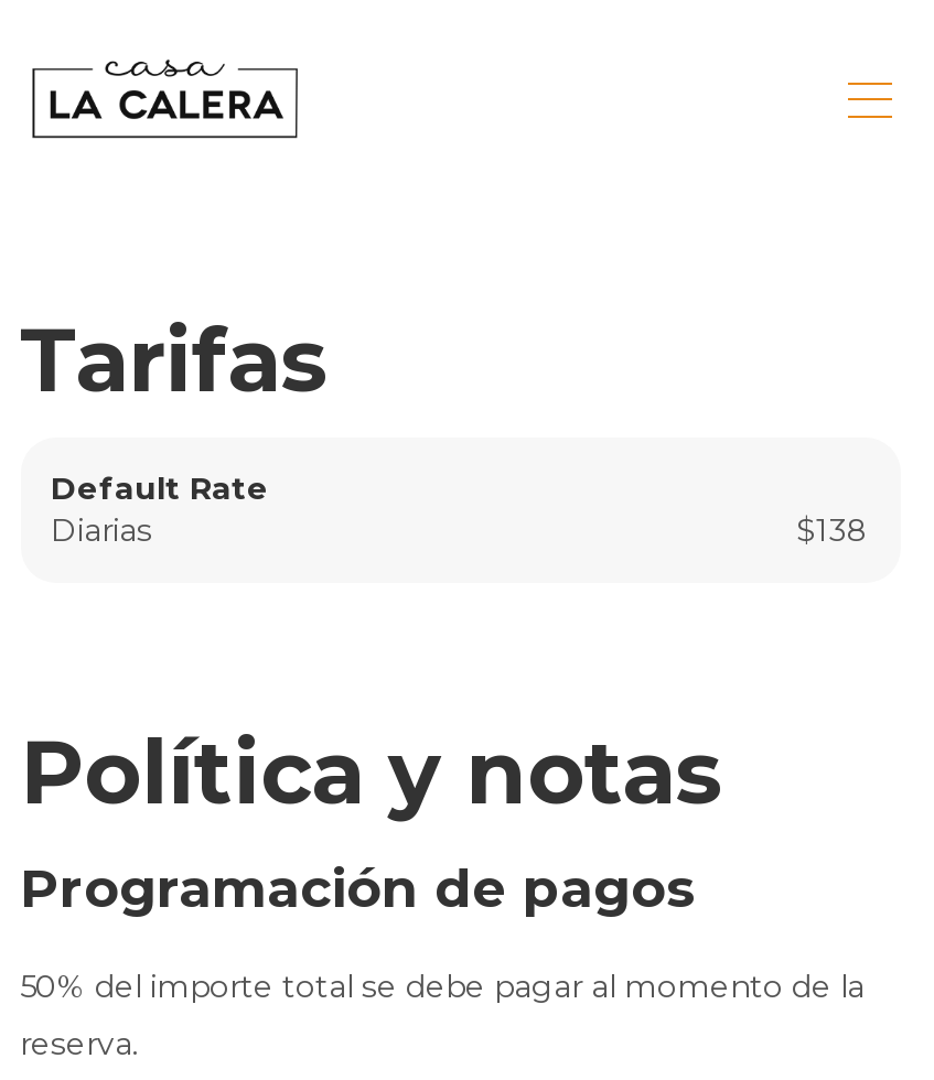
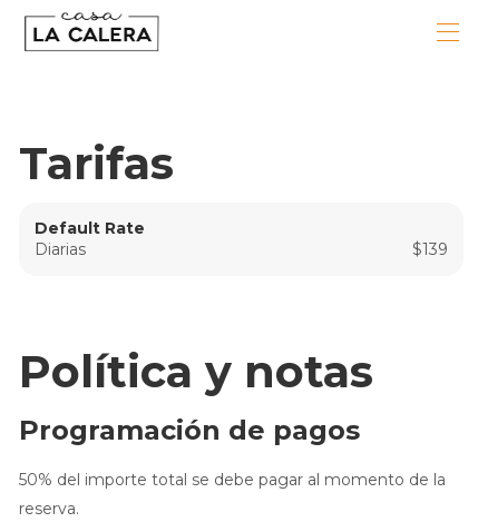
[796,510,869,550] $138 -> [412,239,447,259] $139

